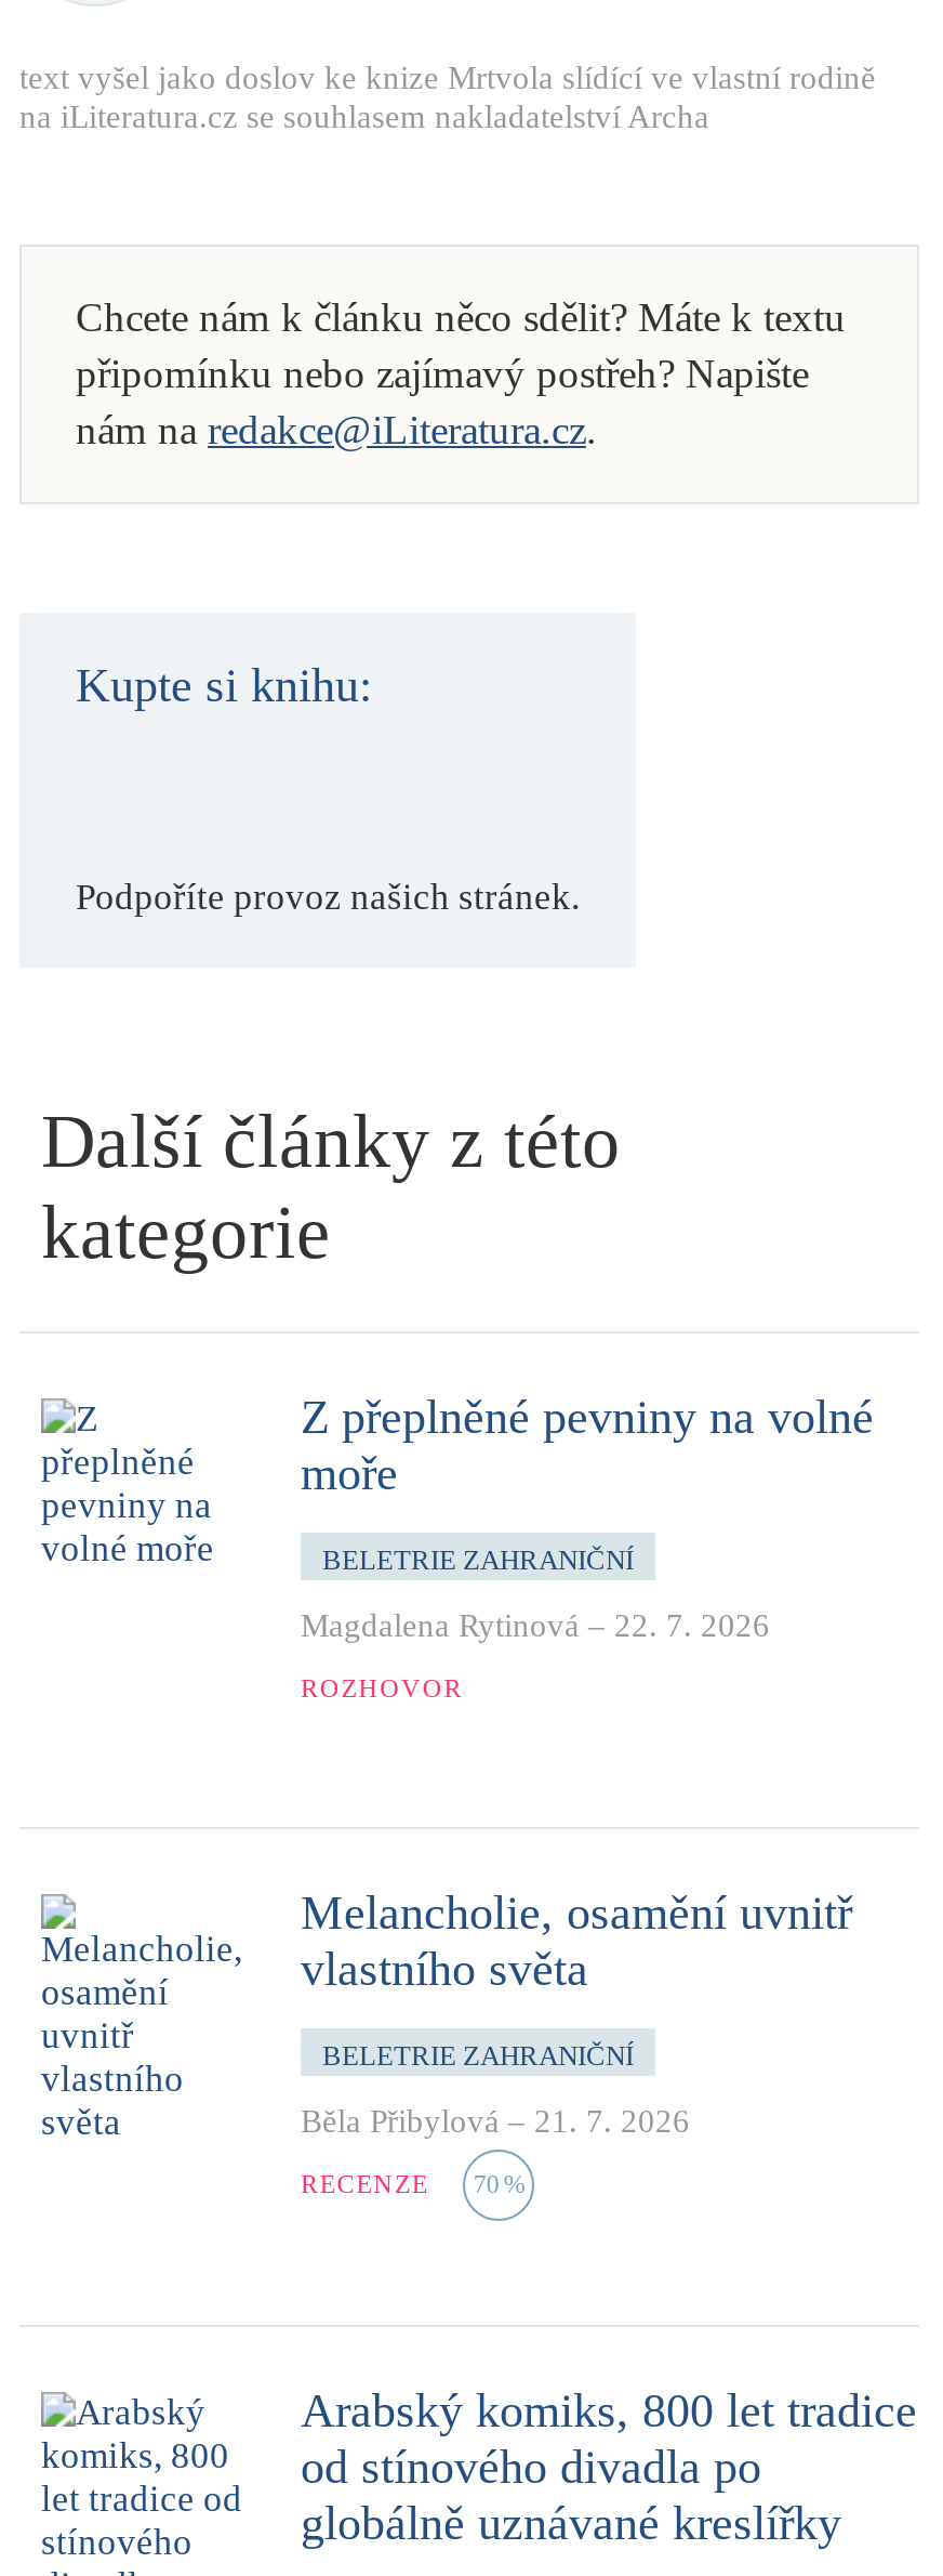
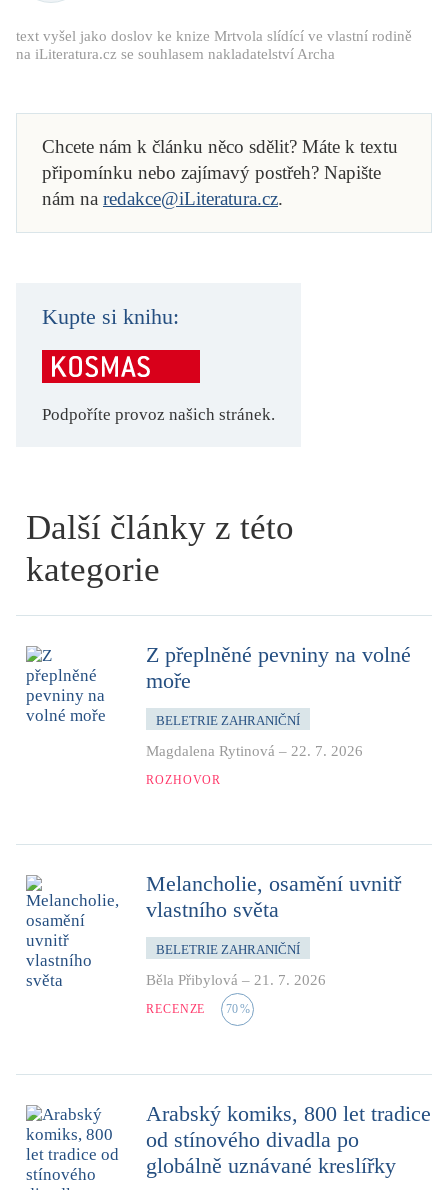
none -> [41,349,201,384] [image]

